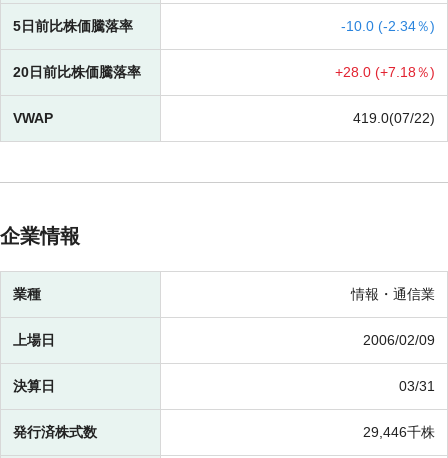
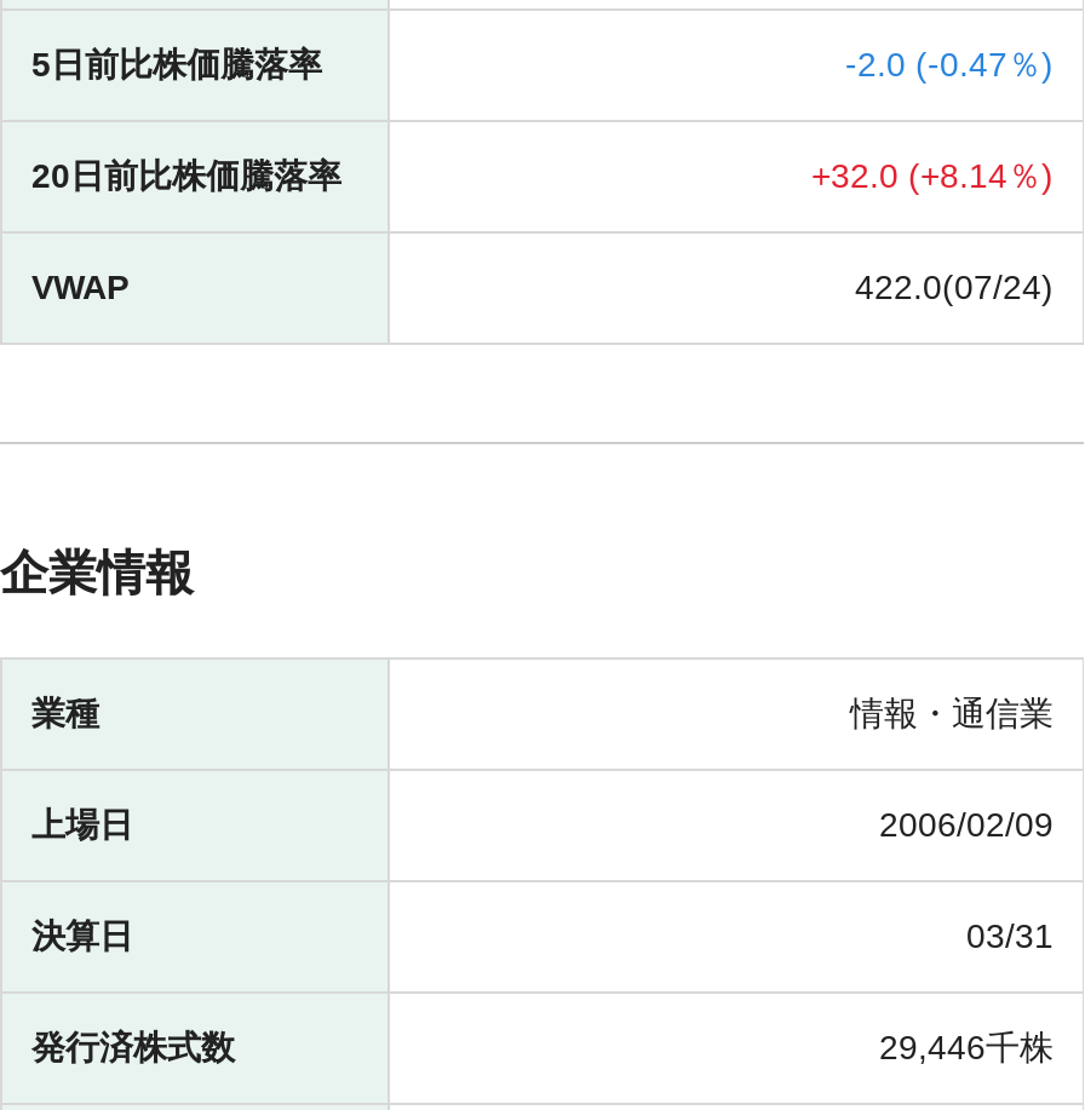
[341,18,435,34] -10.0 (-2.34％) -> [845,46,1054,84] -2.0 (-0.47％)
[335,64,435,80] +28.0 (+7.18％) -> [811,157,1054,196] +32.0 (+8.14％)
[353,110,435,126] 419.0(07/22) -> [855,268,1054,307] 422.0(07/24)

